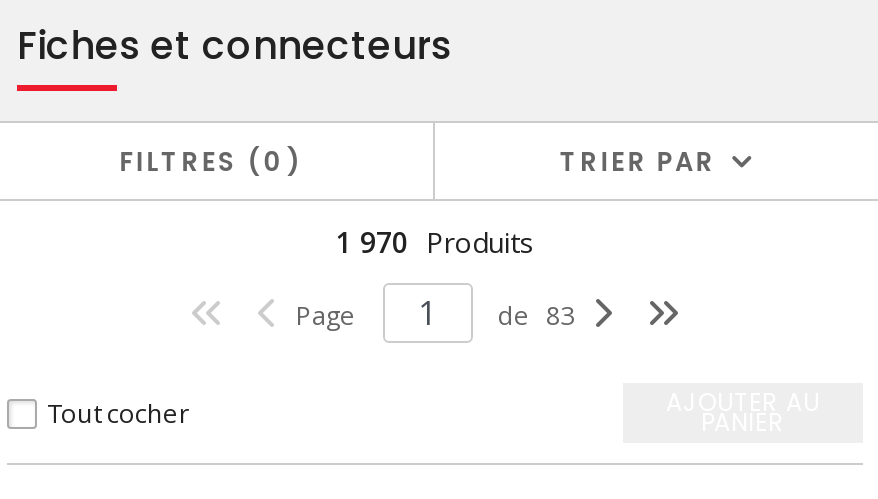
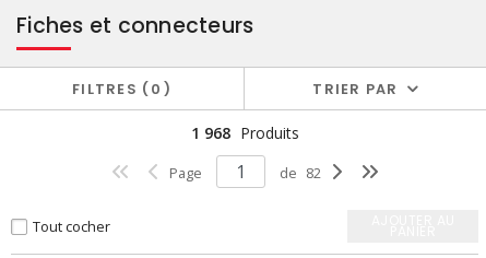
[336,223,534,261] 1 970 Produits -> [191,122,299,143] 1 968 Produits
[492,297,574,333] de 83 -> [276,163,321,183] de 82

